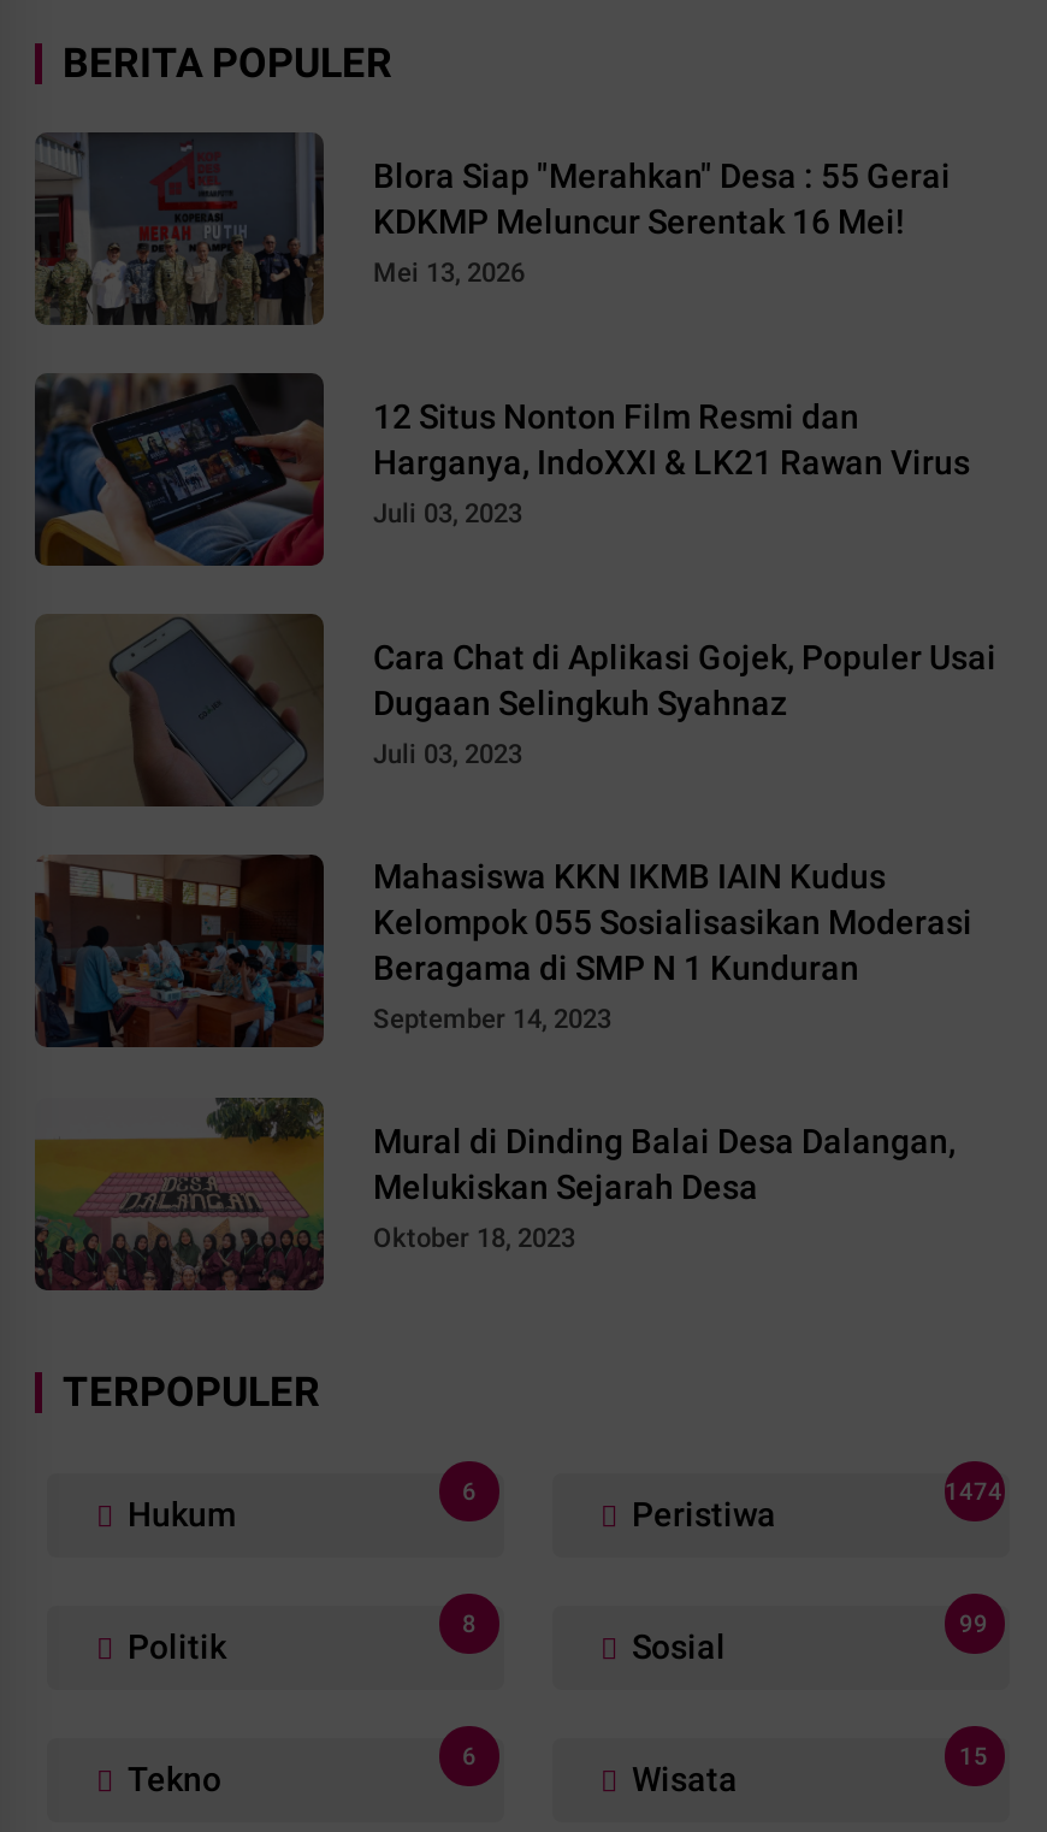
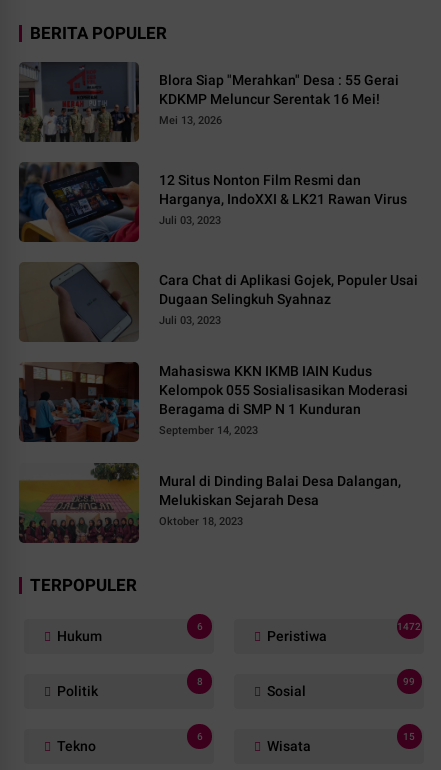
[945,1478,1002,1504] 1474 -> [397,621,421,632] 1472

